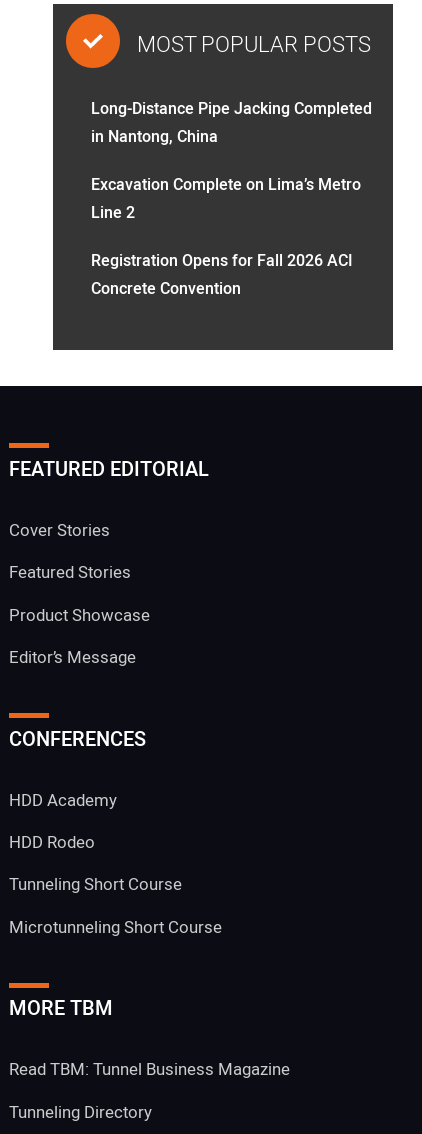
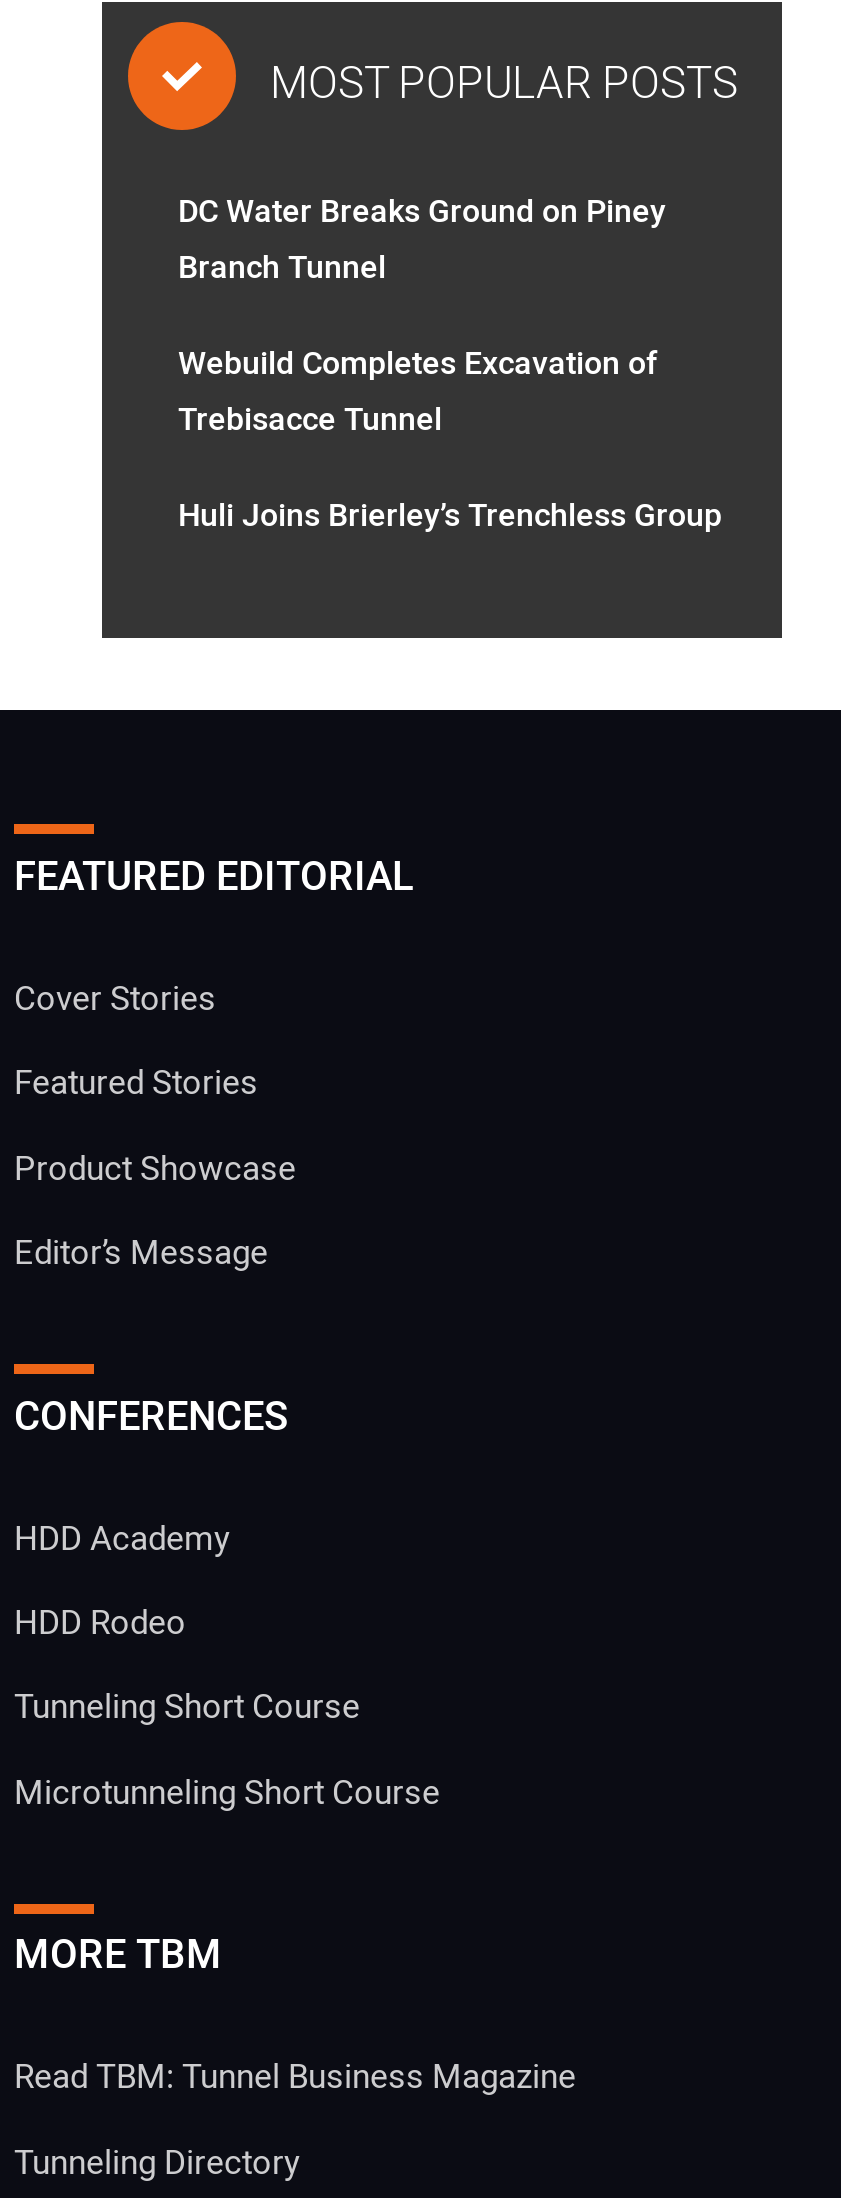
[91,97,372,149] Long-Distance Pipe Jacking Completed | in Nantong, China -> [178,188,666,292] DC Water Breaks Ground on Piney | Branch Tunnel
[91,173,361,225] Excavation Complete on Lima’s Metro | Line 2 -> [178,340,658,444] Webuild Completes Excavation of | Trebisacce Tunnel
[91,249,353,301] Registration Opens for Fall 2026 ACI | Concrete Convention -> [178,492,722,540] Huli Joins Brierley’s Trenchless Group

